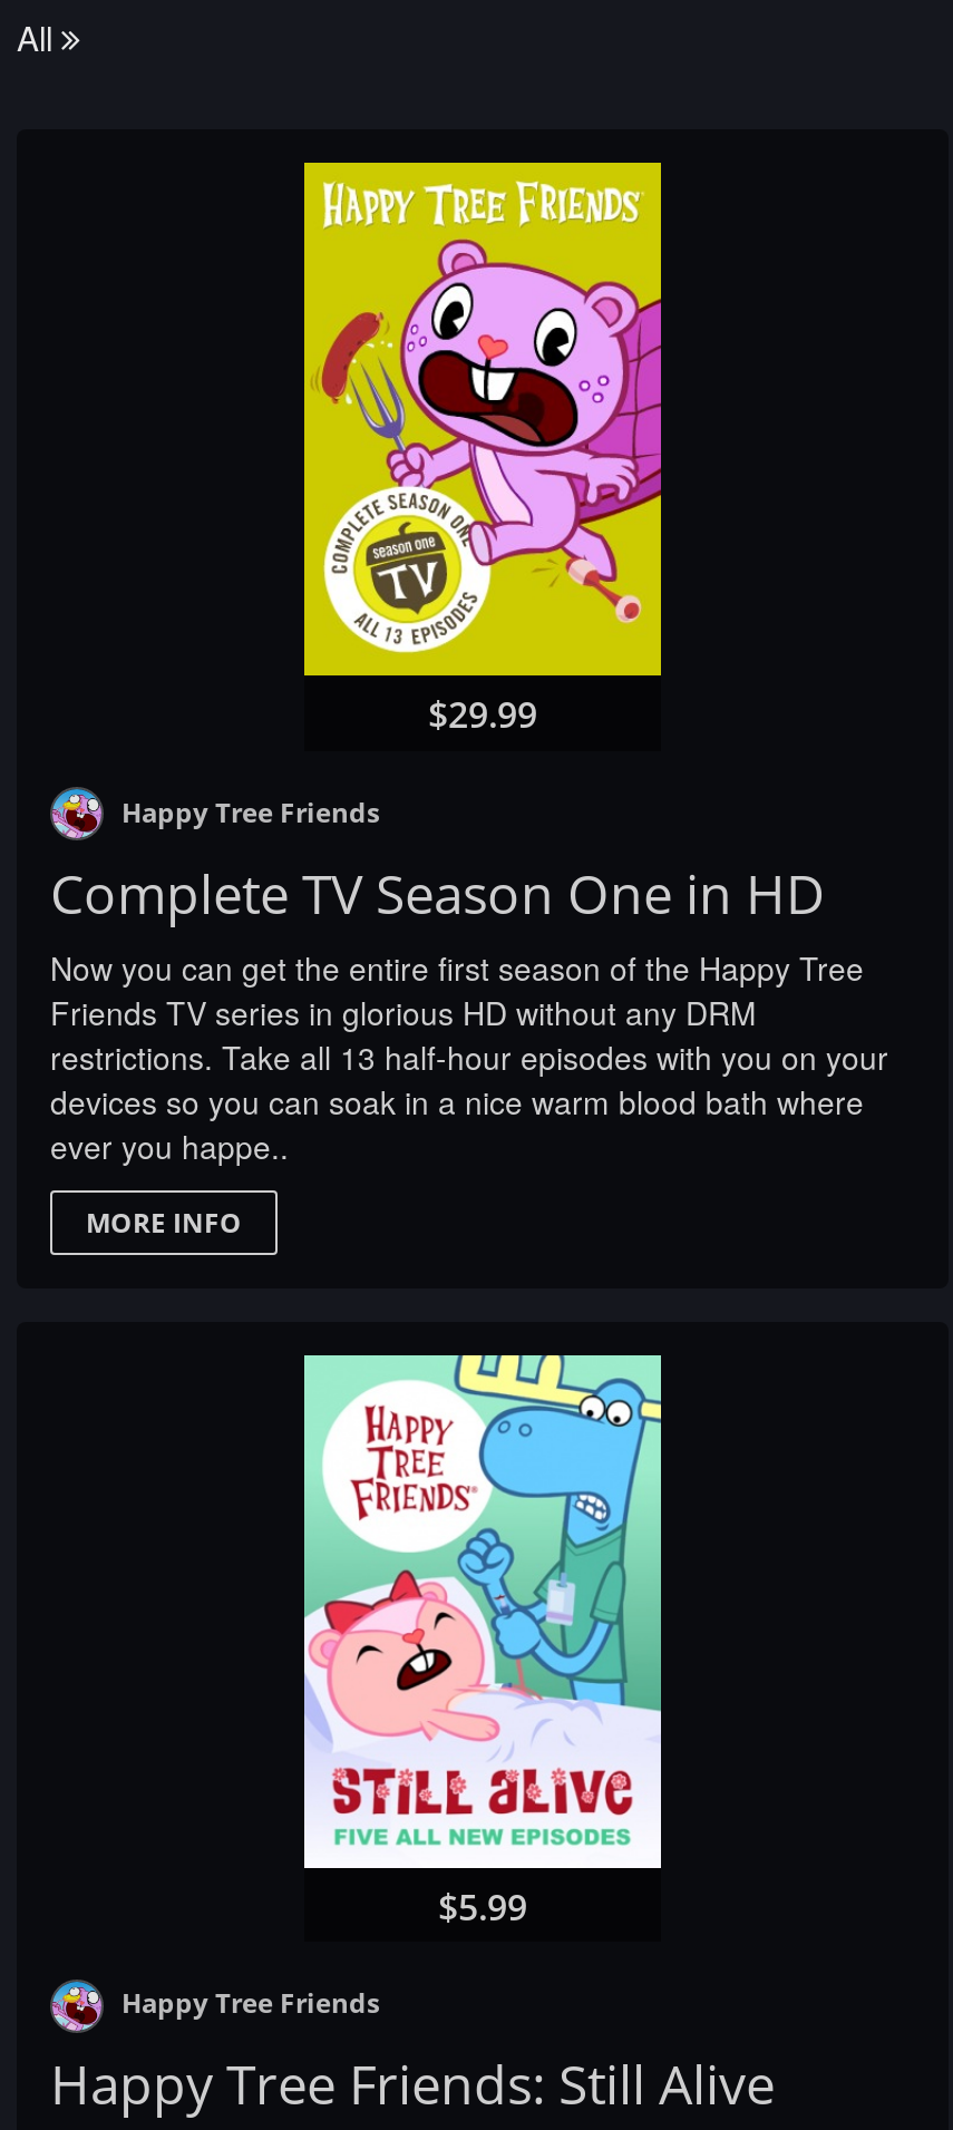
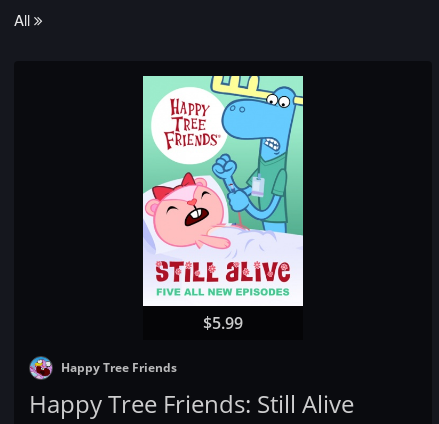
[50,161,888,1241] [image] | $29.99 | Happy Tree Friends | Complete TV Season One in HD | Now you can get the entire first season of the Happy Tree | Friends TV series in glorious HD without any DRM | restrictions. Take all 13 half-hour episodes with you on your | devices so you can soak in a nice warm blood bath where | ever you happe.. | MORE INFO -> none

